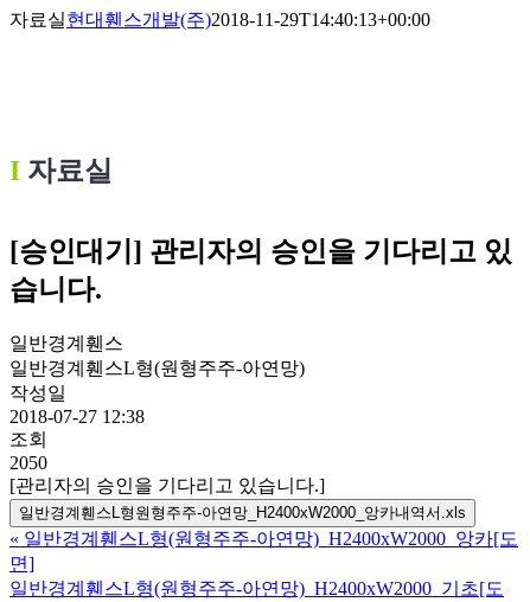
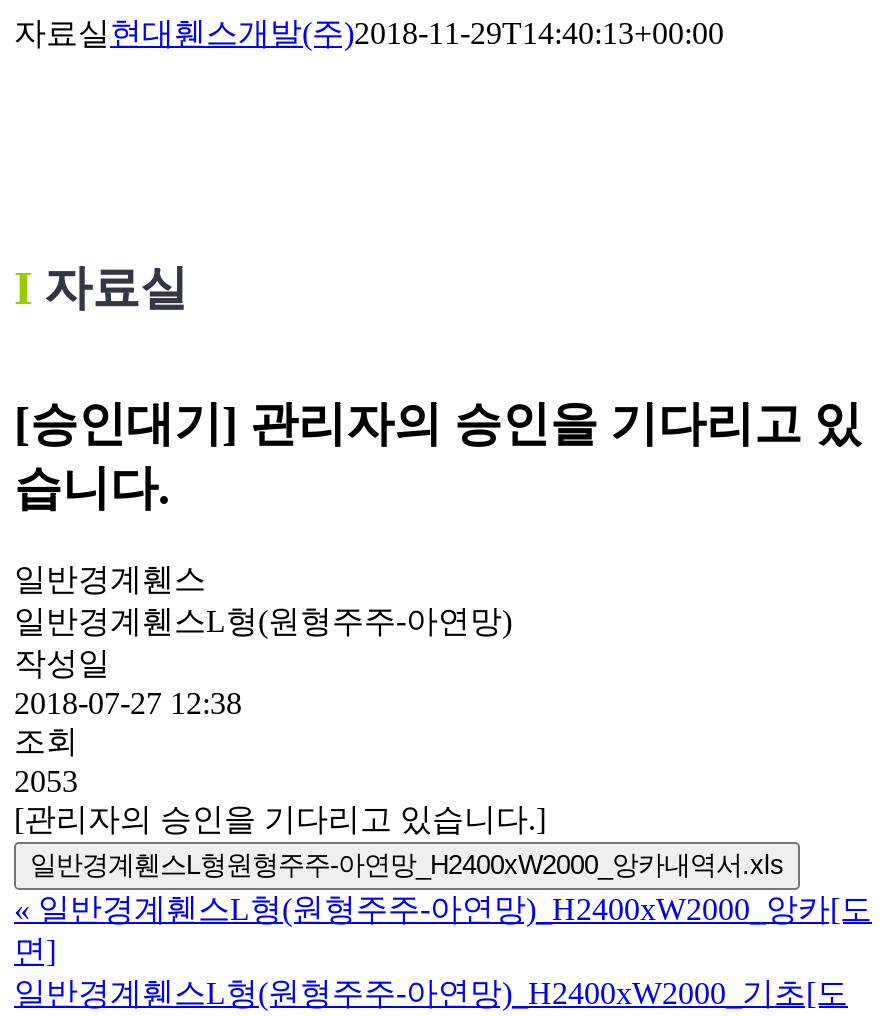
[9,453,47,473] 2050 -> [14,764,78,798] 2053

